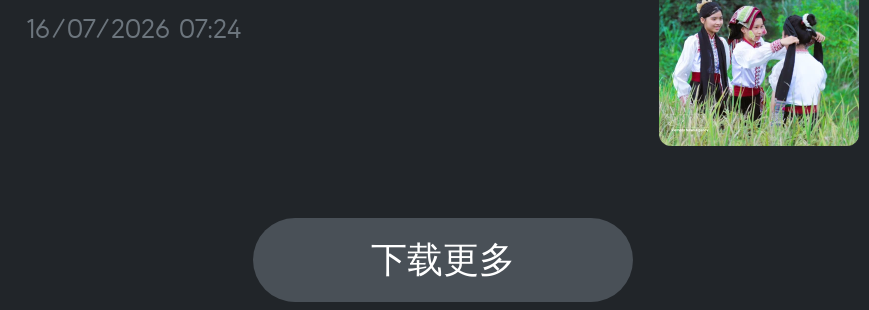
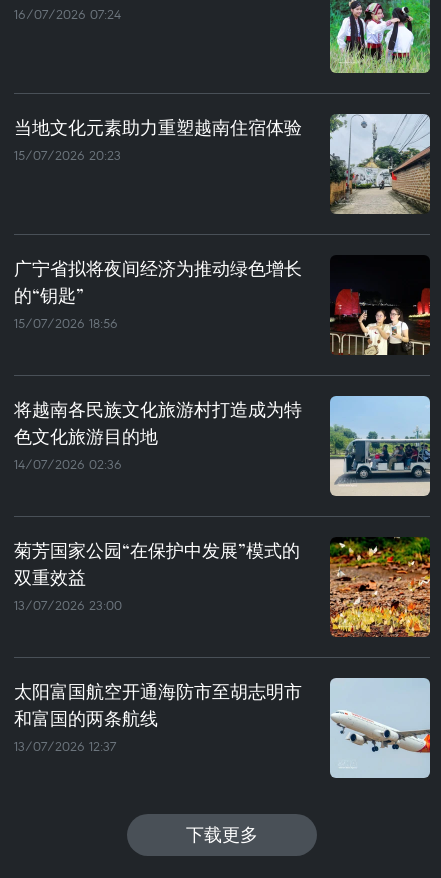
none -> [14,113,431,215] [image] | 当地文化元素助力重塑越南住宿体验 | 15/07/2026 20:23
none -> [14,256,431,356] [image] | 广宁省拟将夜间经济为推动绿色增长 | 的“钥匙” | 15/07/2026 18:56
none -> [14,395,431,497] [image] | 将越南各民族文化旅游村打造成为特 | 色文化旅游目的地 | 14/07/2026 02:36
none -> [14,537,431,638] [image] | 菊芳国家公园“在保护中发展”模式的 | 双重效益 | 13/07/2026 23:00
none -> [14,677,431,779] [image] | 太阳富国航空开通海防市至胡志明市 | 和富国的两条航线 | 13/07/2026 12:37

